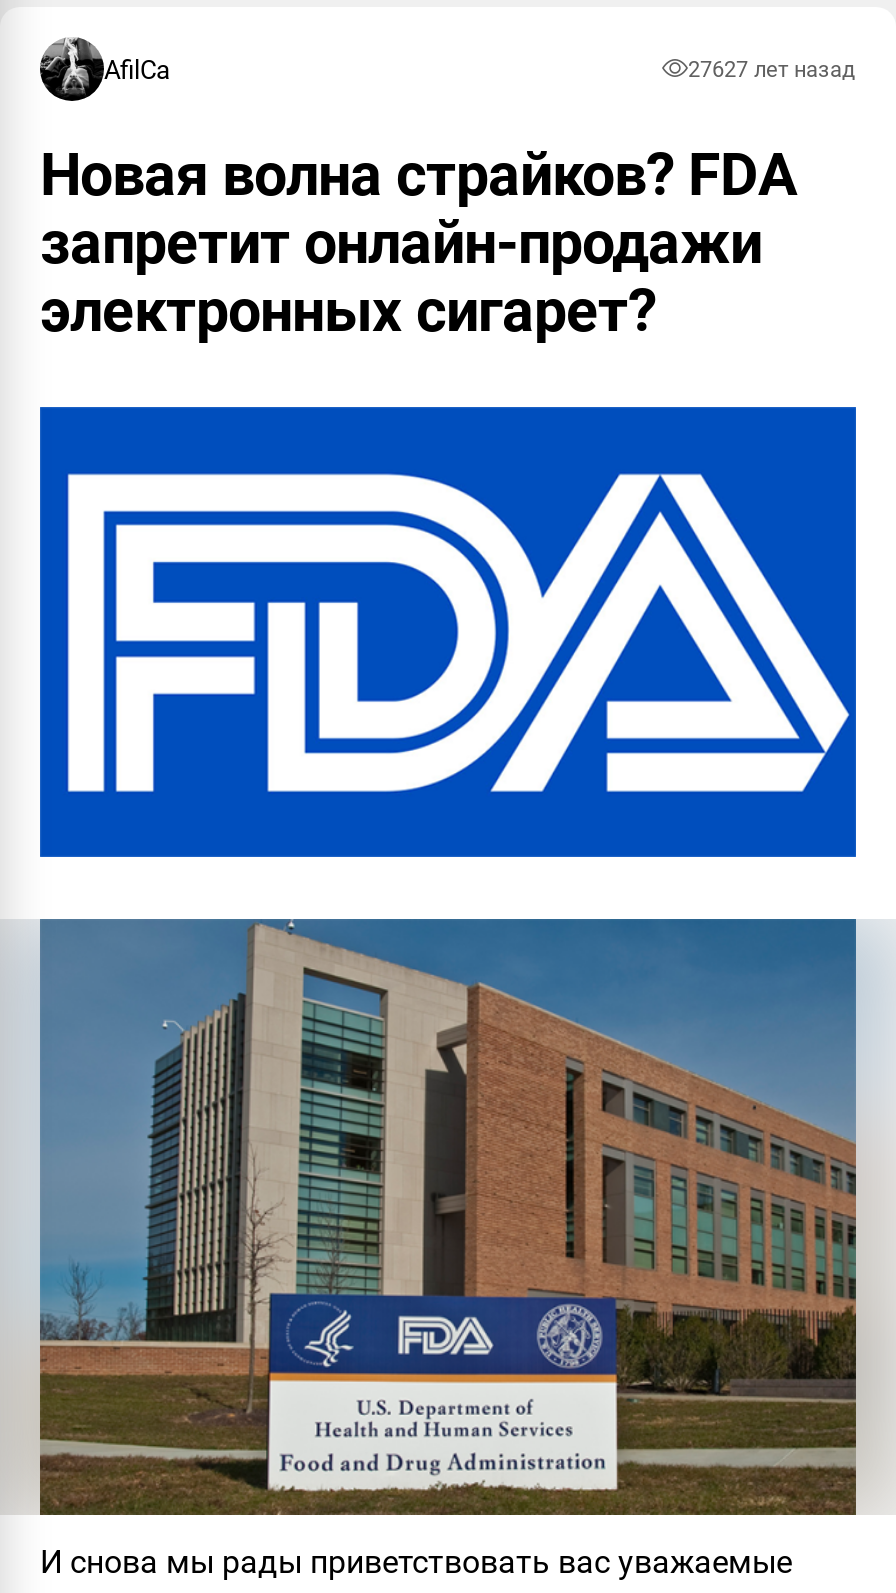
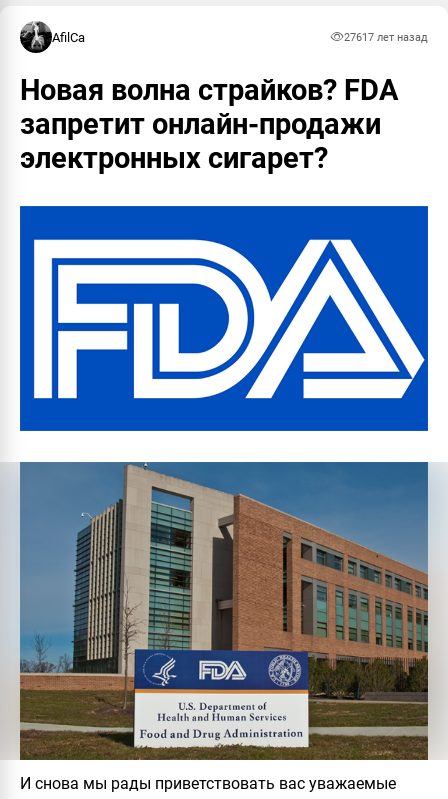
[688,56,856,82] 27627 лет назад -> [344,30,428,43] 27617 лет назад

